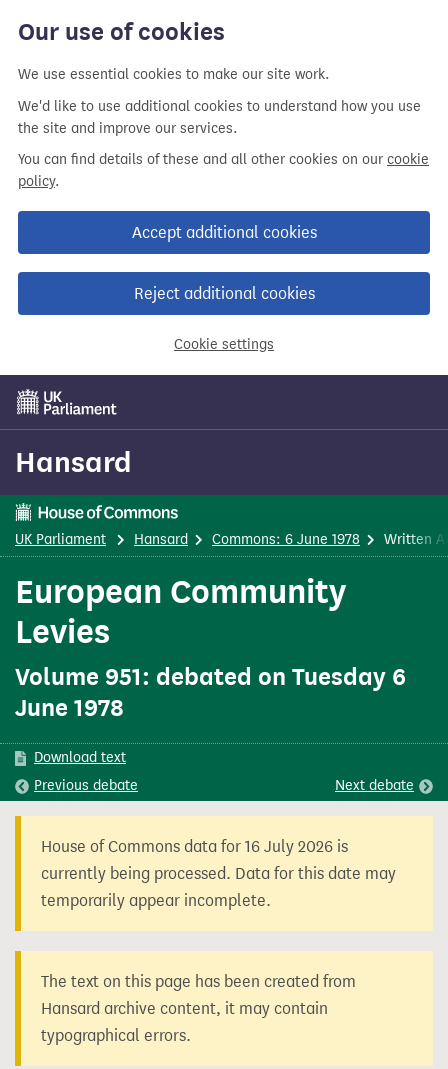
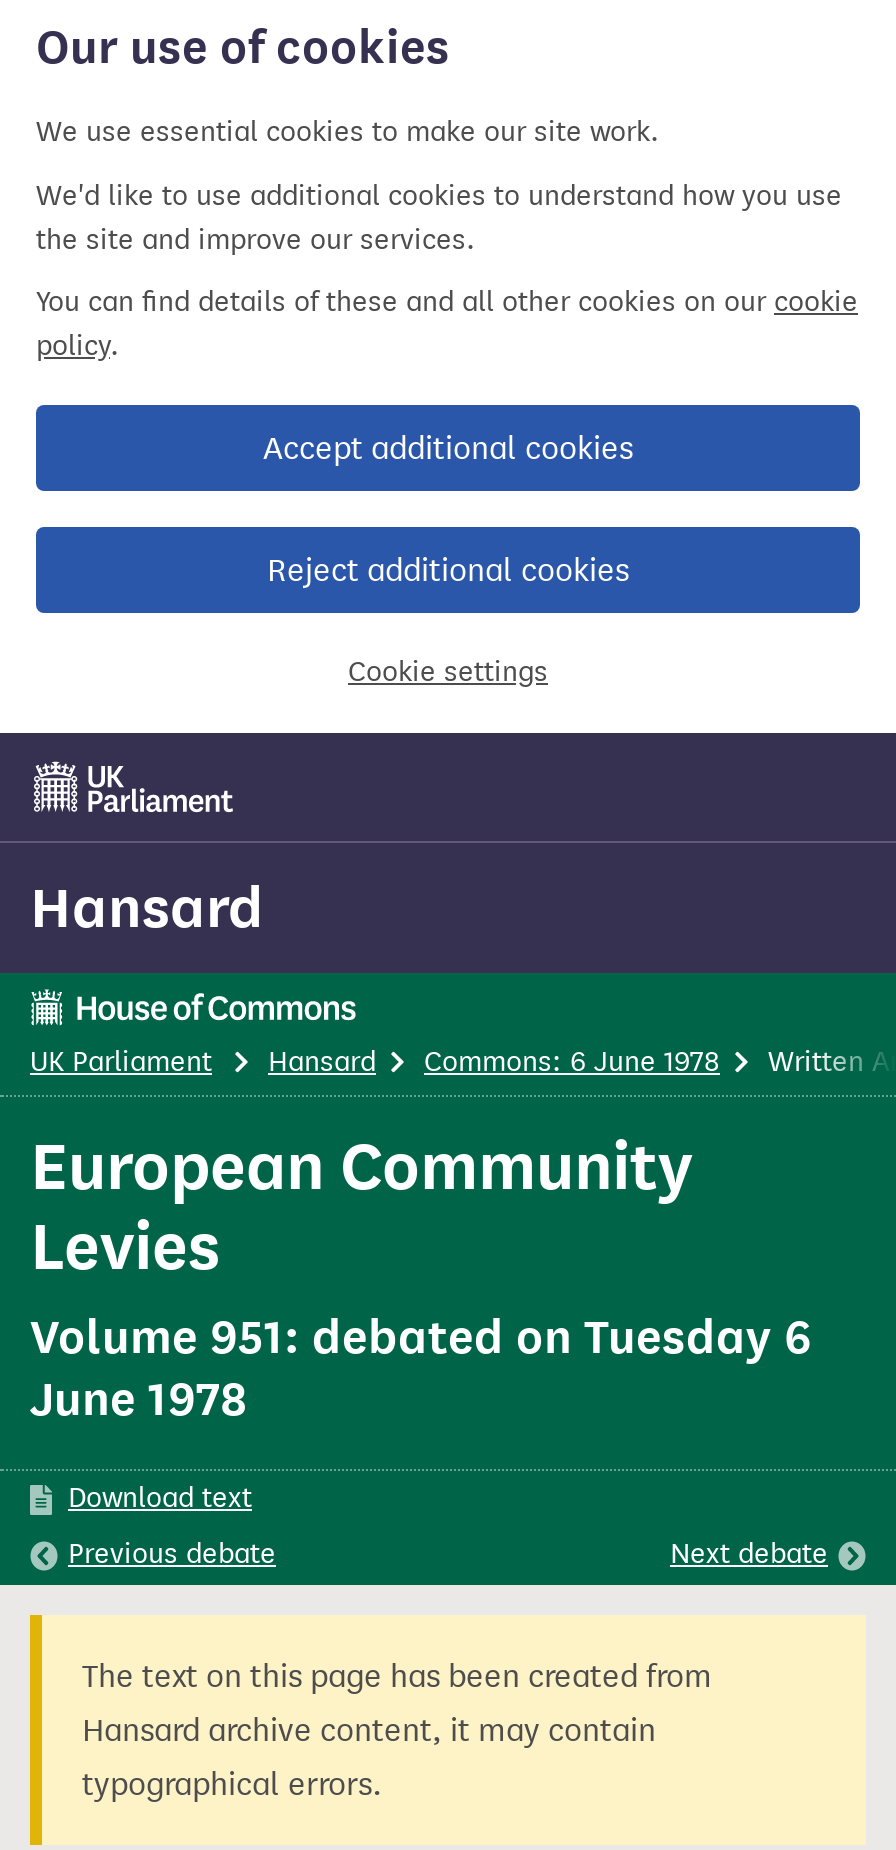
[41,837,396,910] House of Commons data for 16 July 2026 is | currently being processed. Data for this date may | temporarily appear incomplete. -> none

